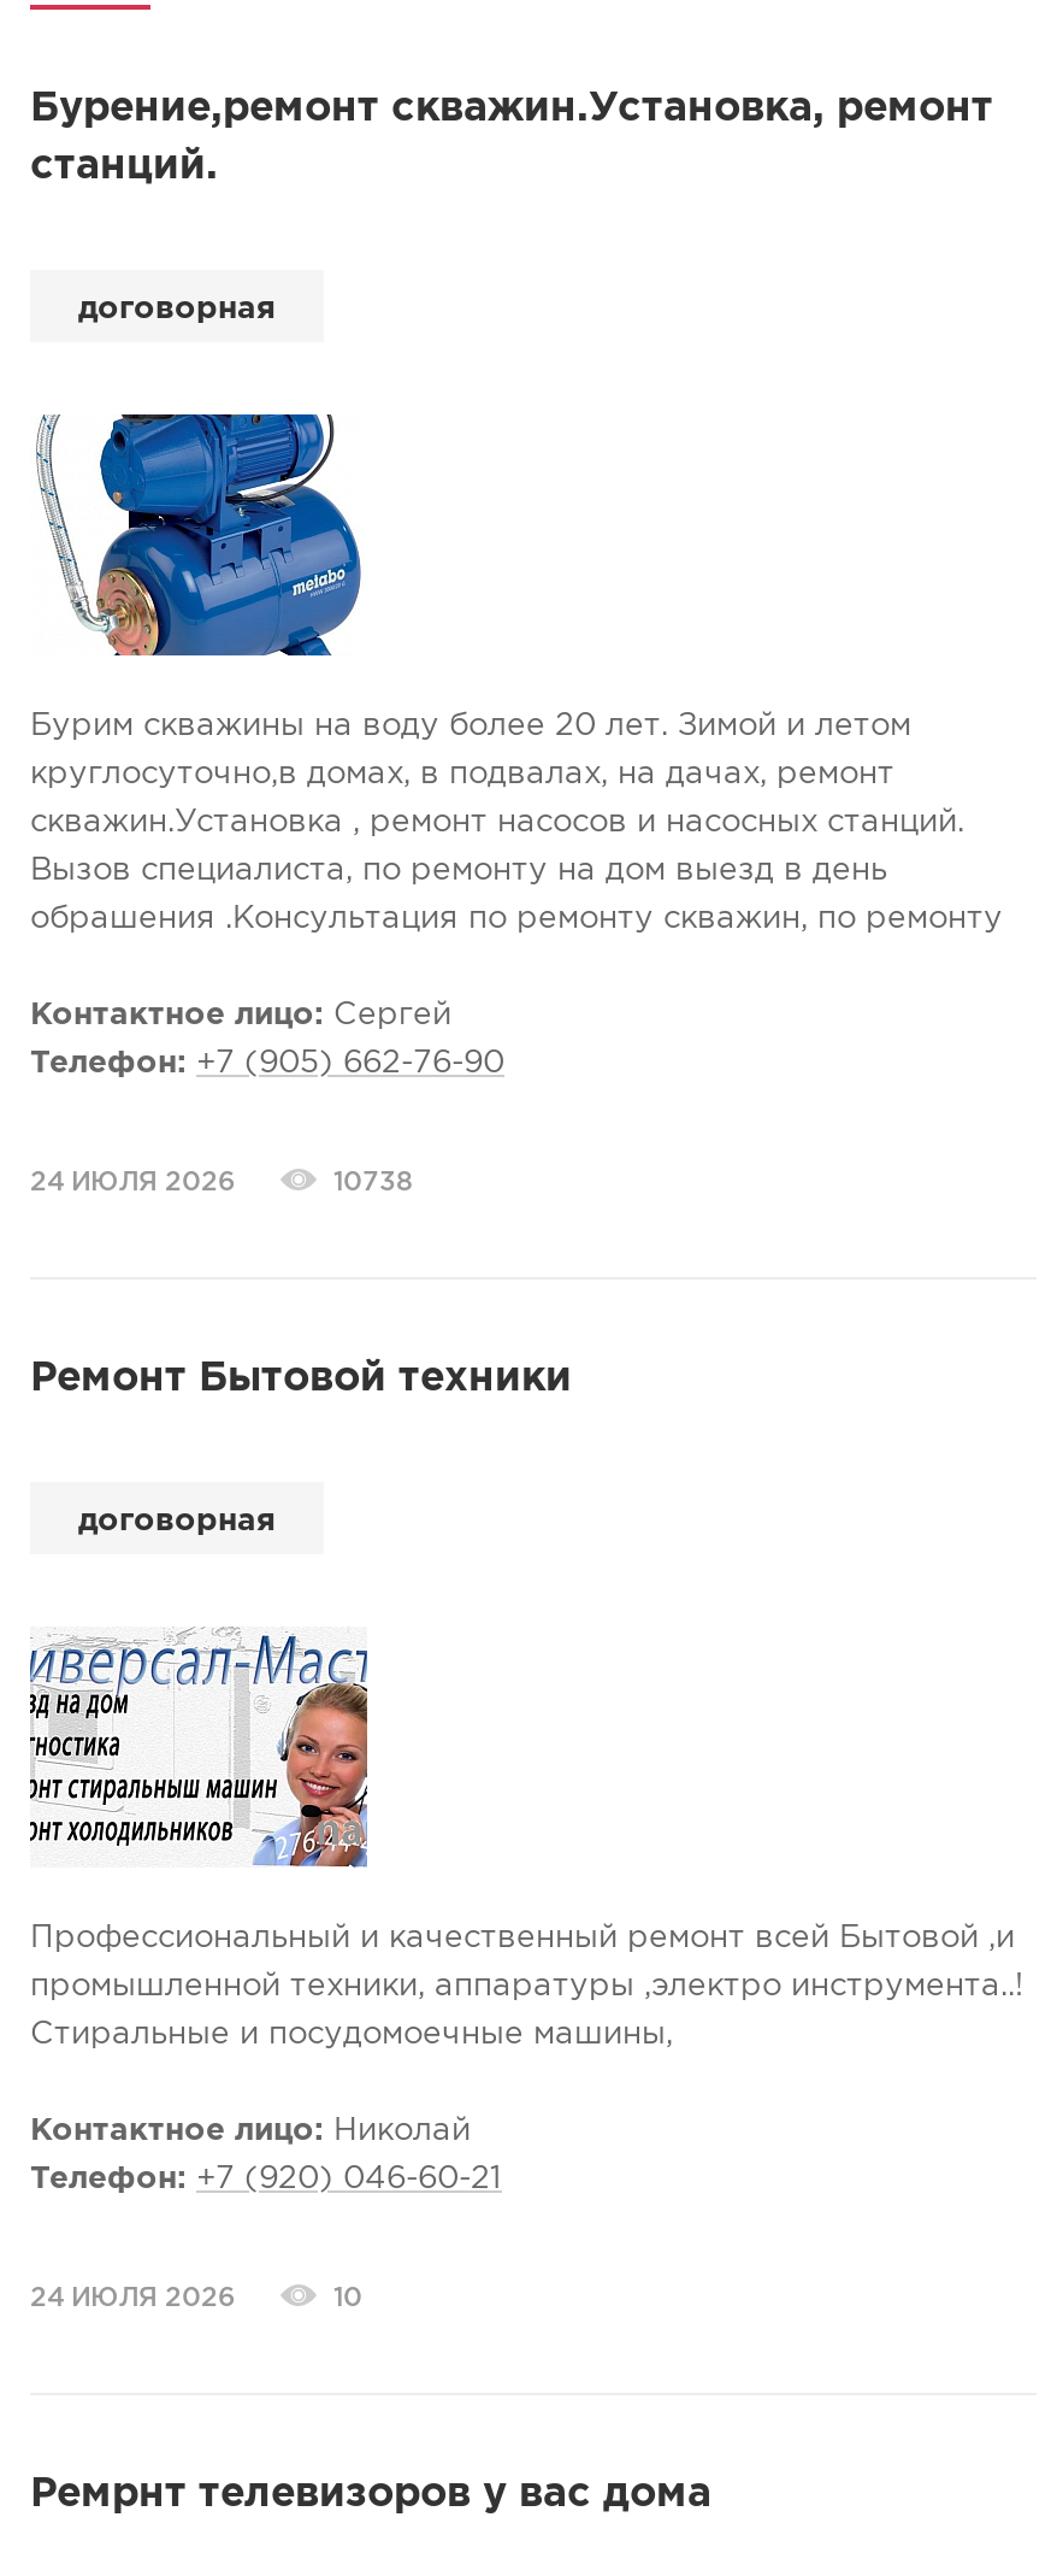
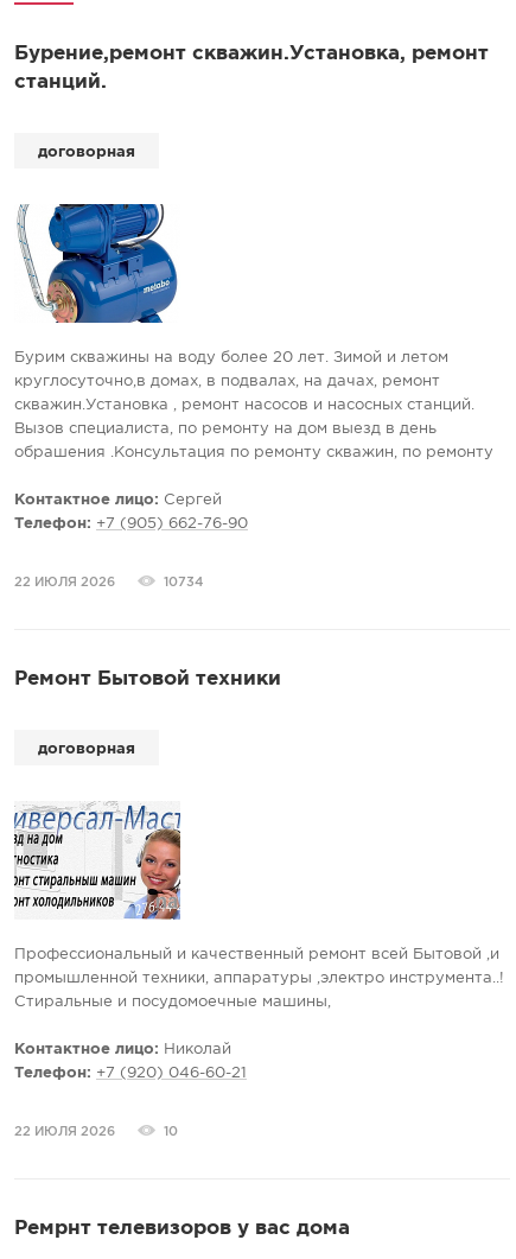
[30,1172,235,1196] 24 ИЮЛЯ 2026 -> [14,577,115,589] 22 ИЮЛЯ 2026
[333,1172,413,1196] 10738 -> [164,577,203,589] 10734
[30,2288,235,2312] 24 ИЮЛЯ 2026 -> [14,1127,115,1138] 22 ИЮЛЯ 2026

